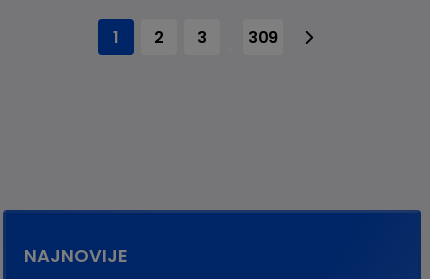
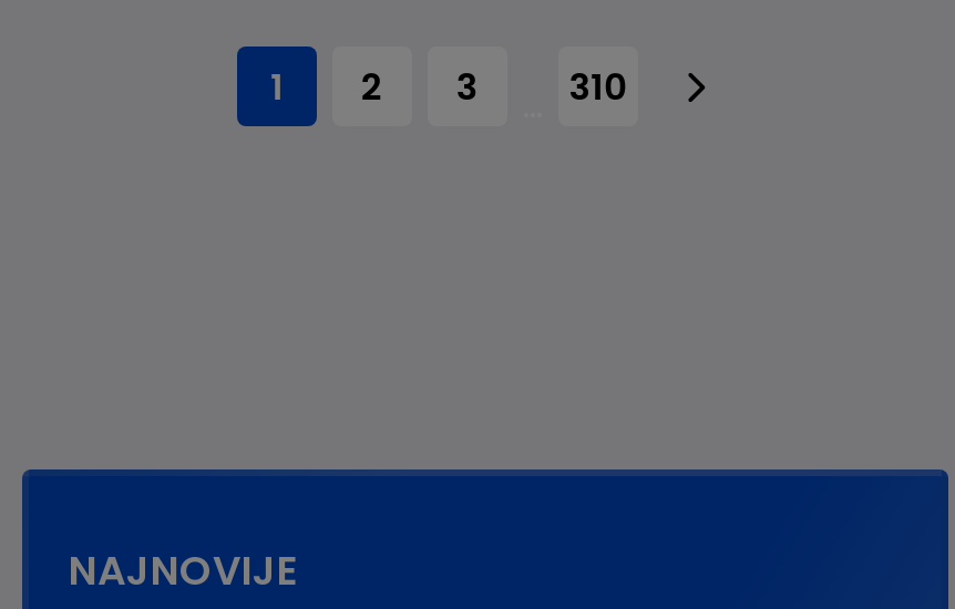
[113,26,278,57] 1 2 3 ... 309 -> [271,61,627,131] 1 2 3 ... 310

